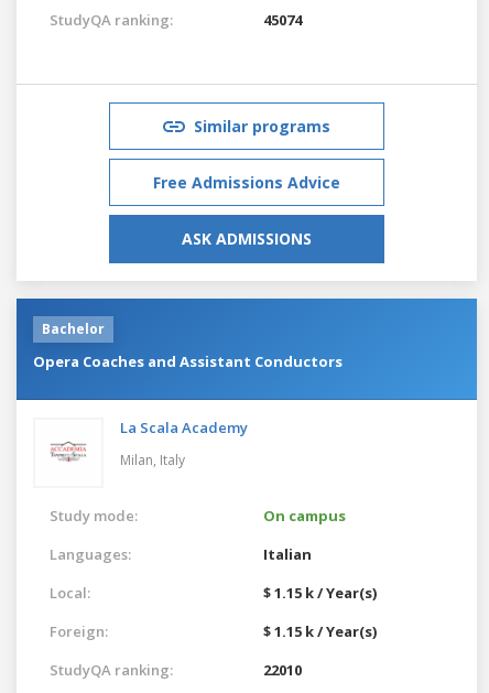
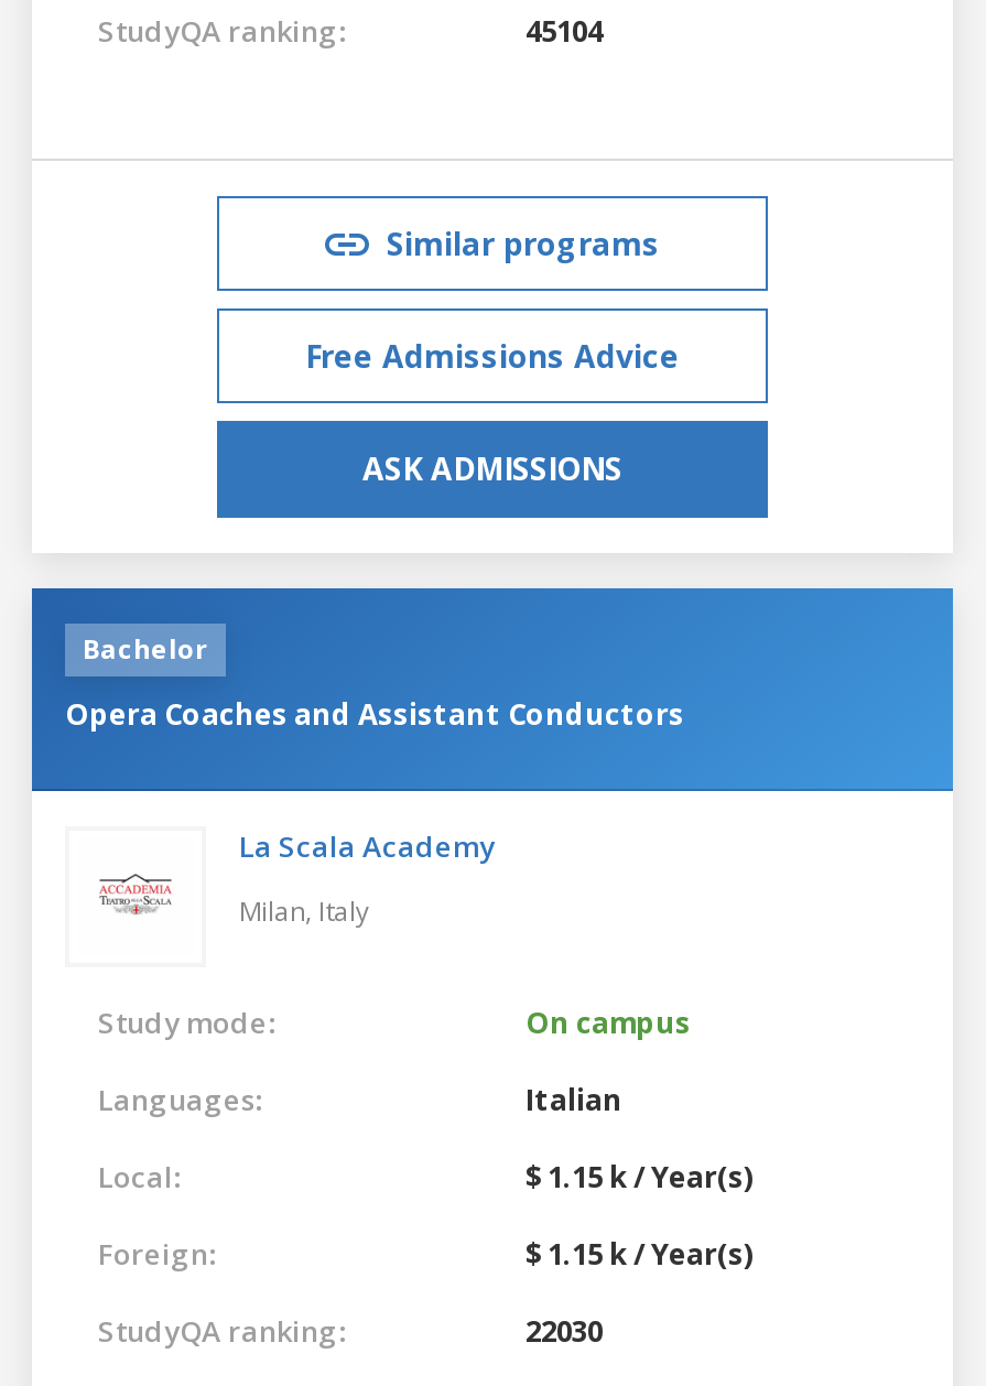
[263,10,302,30] 45074 -> [525,11,603,50] 45104
[263,660,302,680] 22010 -> [525,1311,603,1350] 22030

